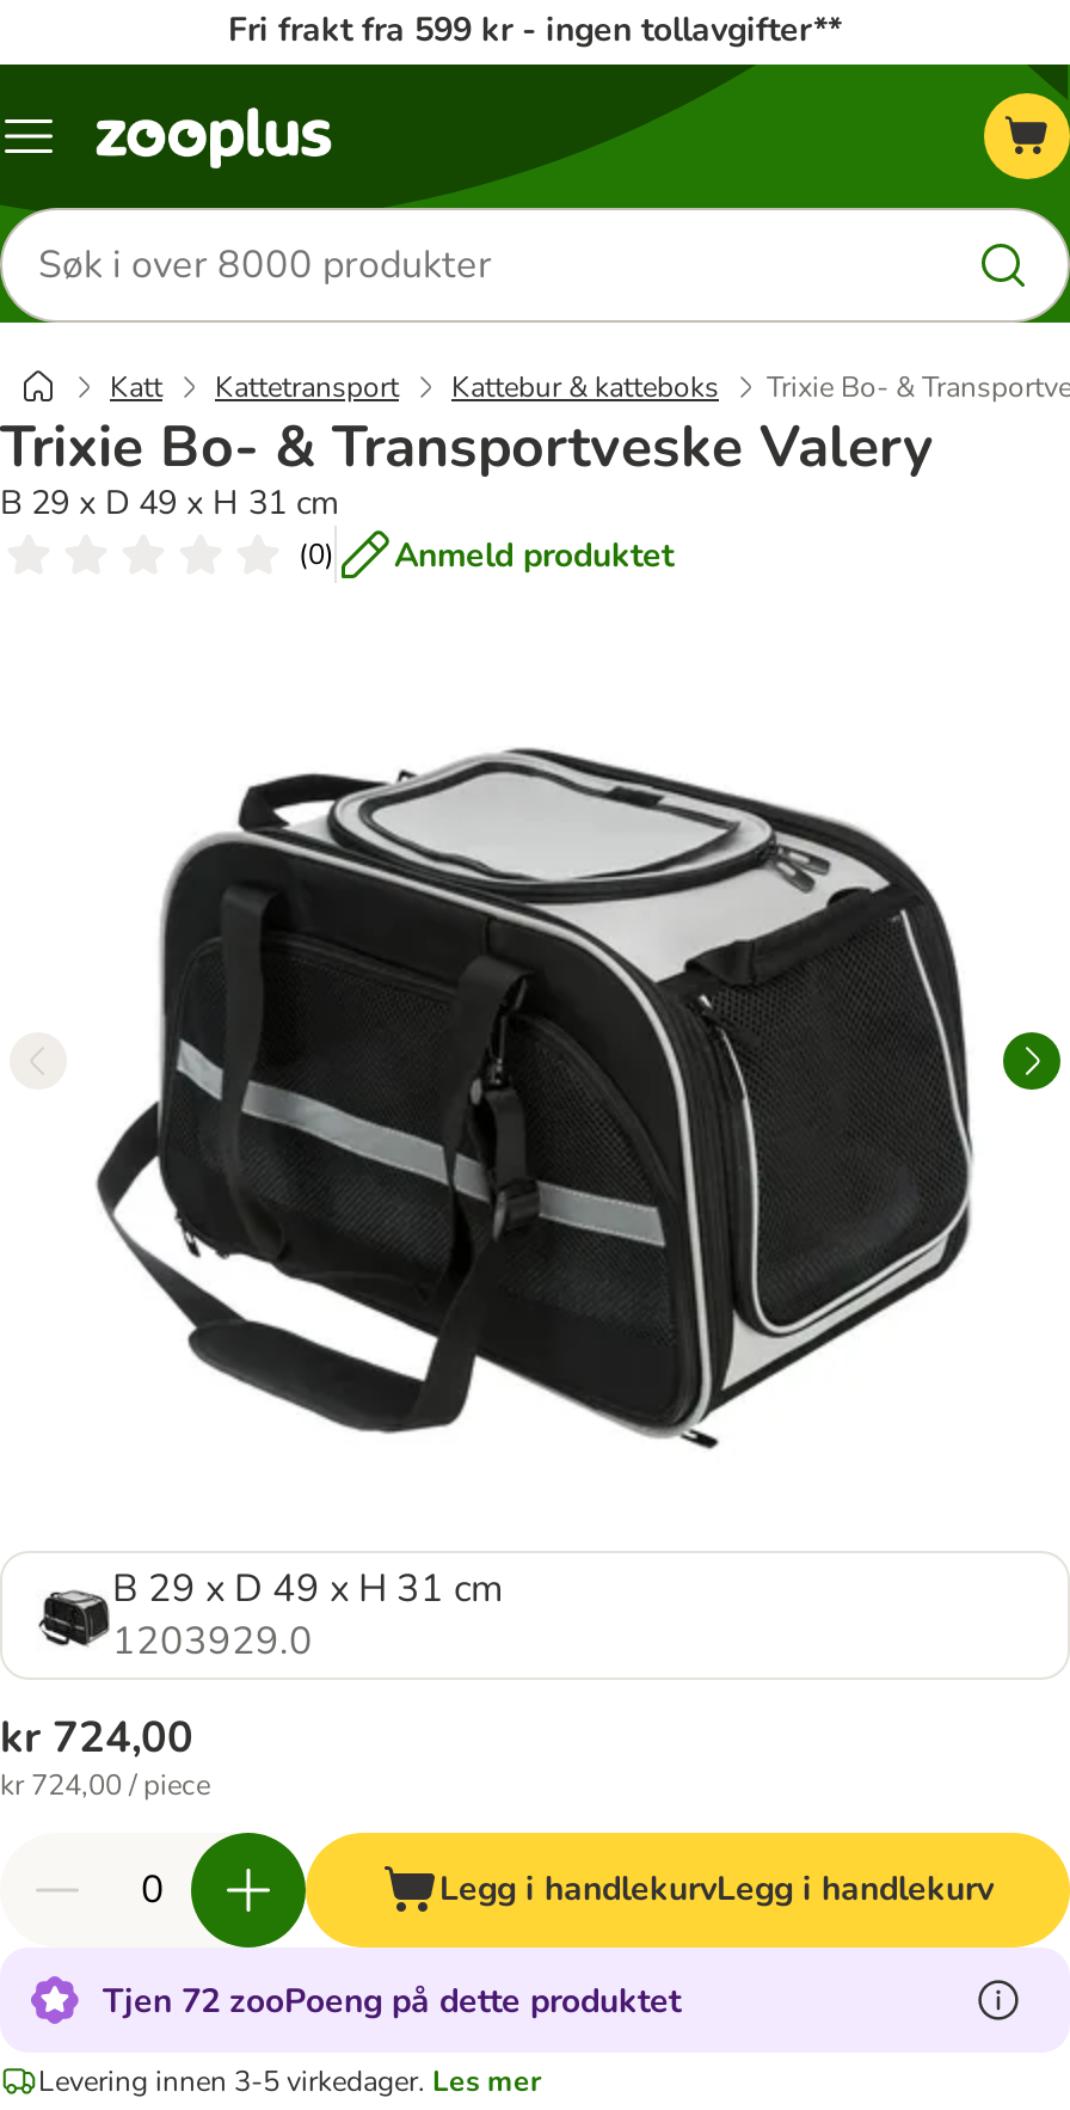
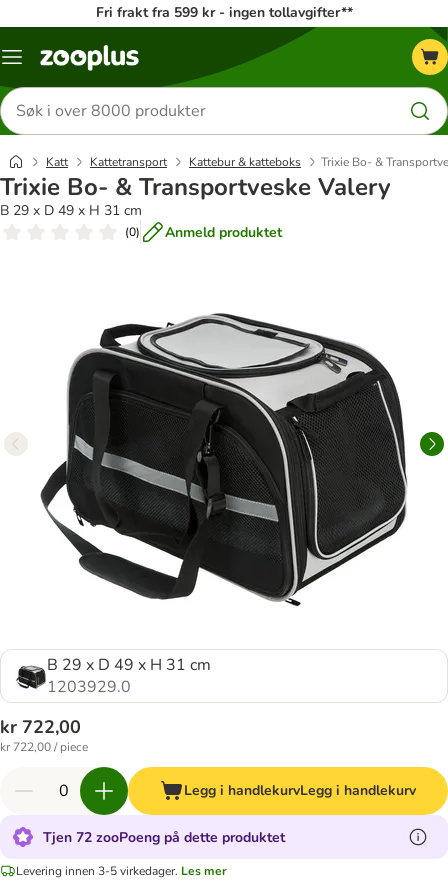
[0,1709,193,1766] kr 724,00 -> [0,715,81,739] kr 722,00
[0,1766,210,1804] kr 724,00 / piece -> [0,739,88,755] kr 722,00 / piece

